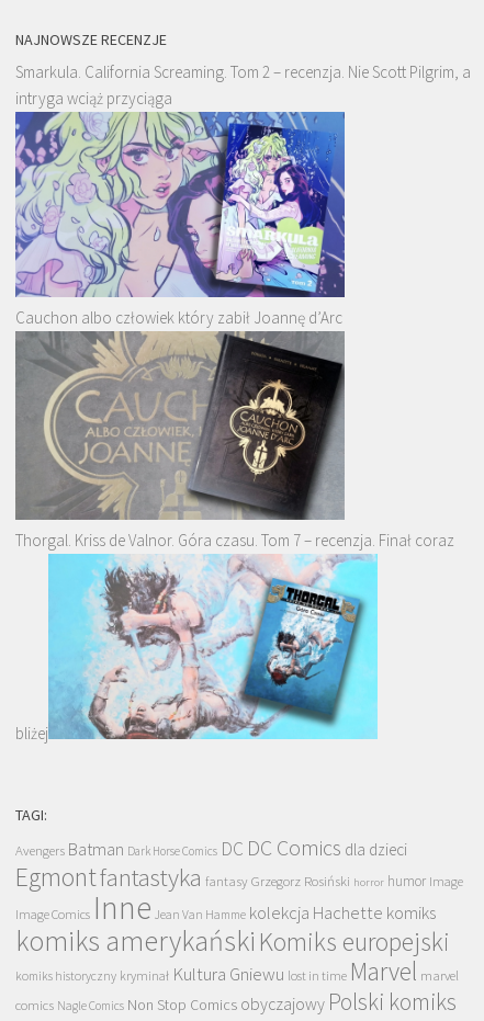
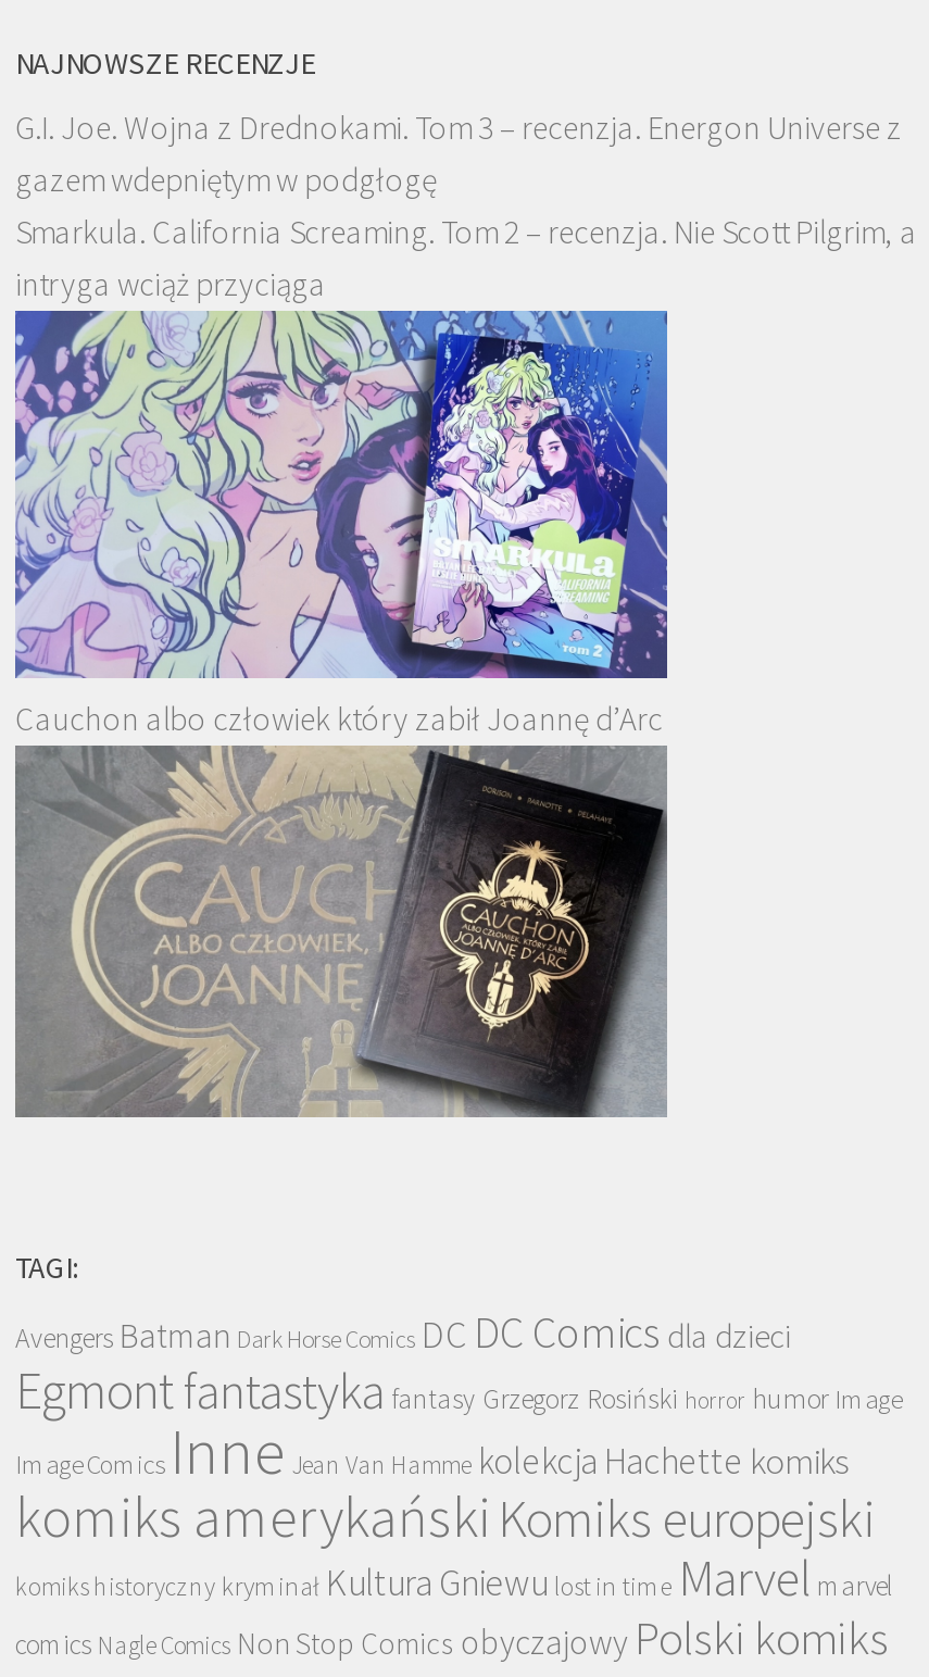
none -> [15,106,902,199] G.I. Joe. Wojna z Drednokami. Tom 3 – recenzja. Energon Universe z | gazem wdepniętym w podgłogę
moved [13,61,471,328] -> [11,210,917,739]: [image] | Smarkula. California Screaming. Tom 2 – recenzja. Nie Scott Pilgrim, a | intryga wciąż przyciąga | Cauchon albo człowiek który zabił Joannę d’Arc
moved [14,332,346,521] -> [13,748,669,1122]: [image]
[15,529,454,550] Thorgal. Kriss de Valnor. Góra czasu. Tom 7 – recenzja. Finał coraz -> none
[15,558,379,743] [image] | bliżej -> none

